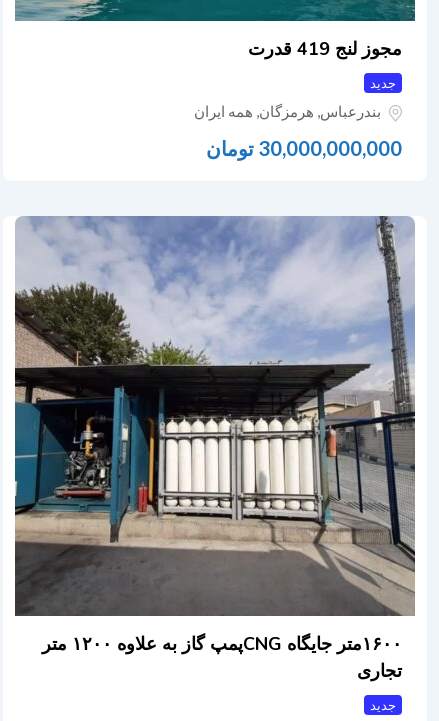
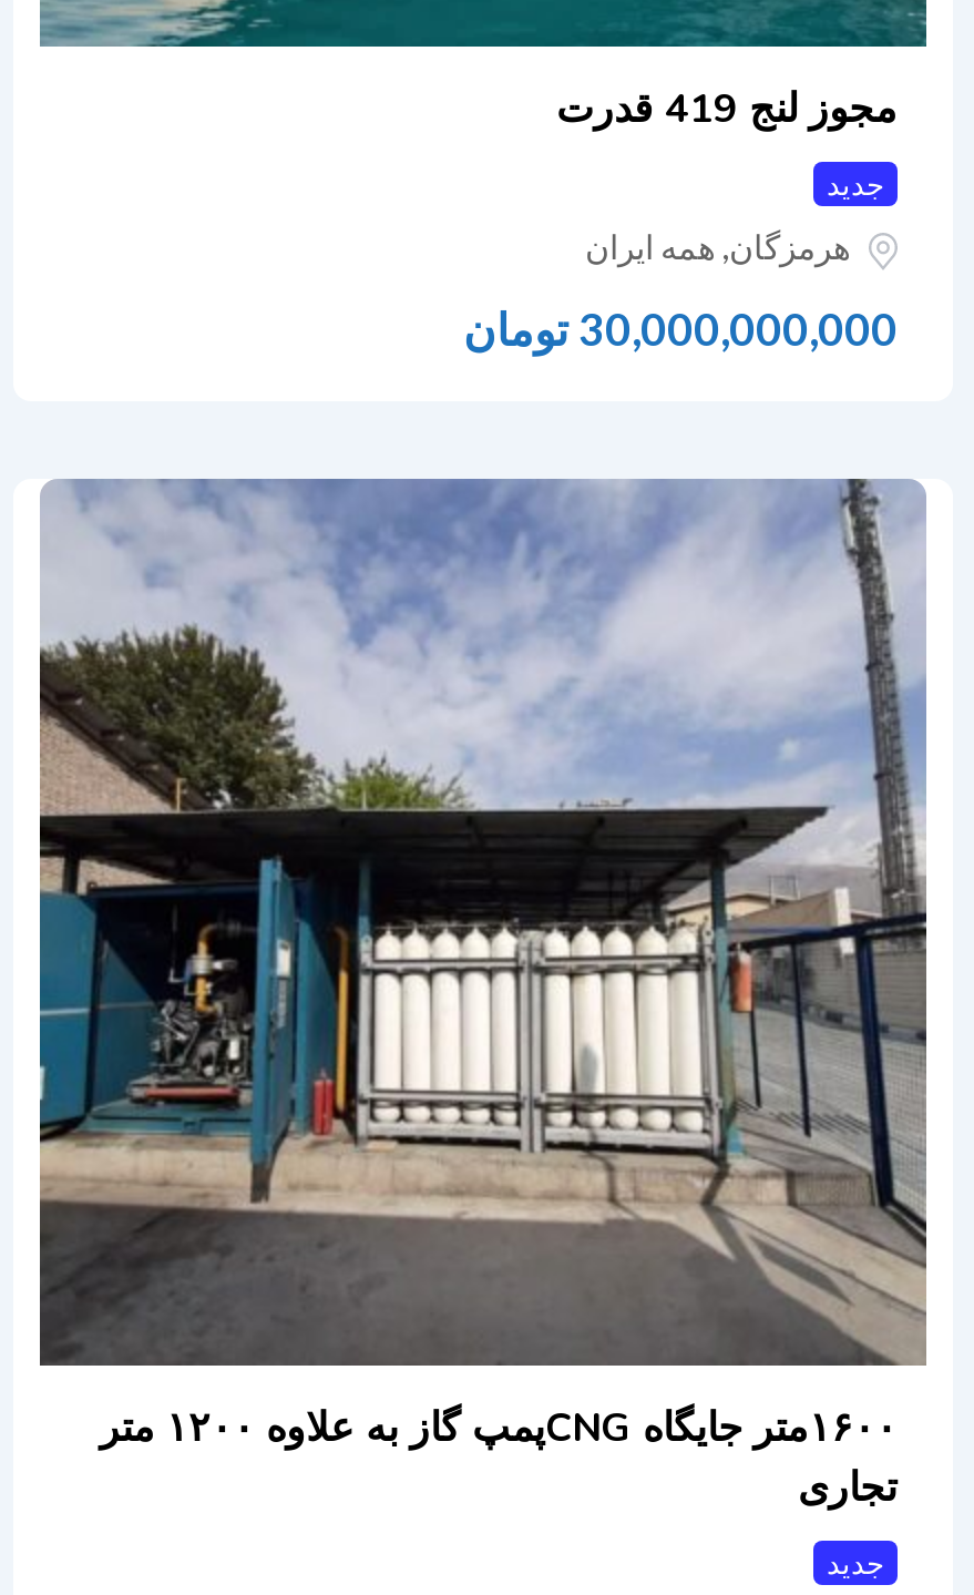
[194,102,381,120] بندرعباس, هرمزگان, همه ایران -> [585,226,851,266] هرمزگان, همه ایران

